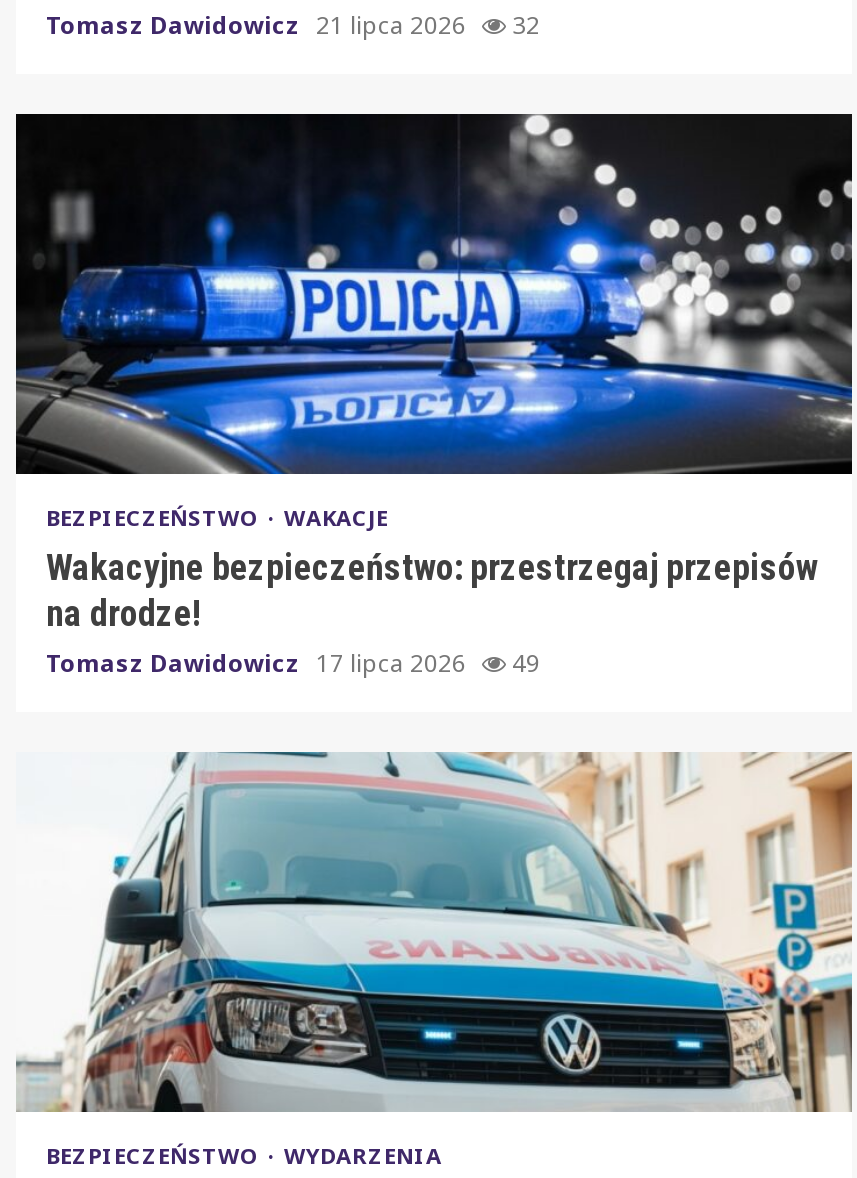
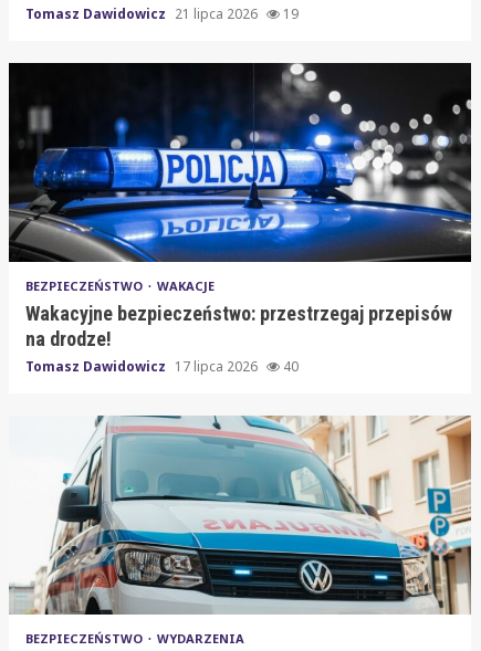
[46,9,540,43] Tomasz Dawidowicz 21 lipca 2026 32 -> [25,5,299,24] Tomasz Dawidowicz 21 lipca 2026 19
[46,647,540,681] Tomasz Dawidowicz 17 lipca 2026 49 -> [25,358,299,376] Tomasz Dawidowicz 17 lipca 2026 40

